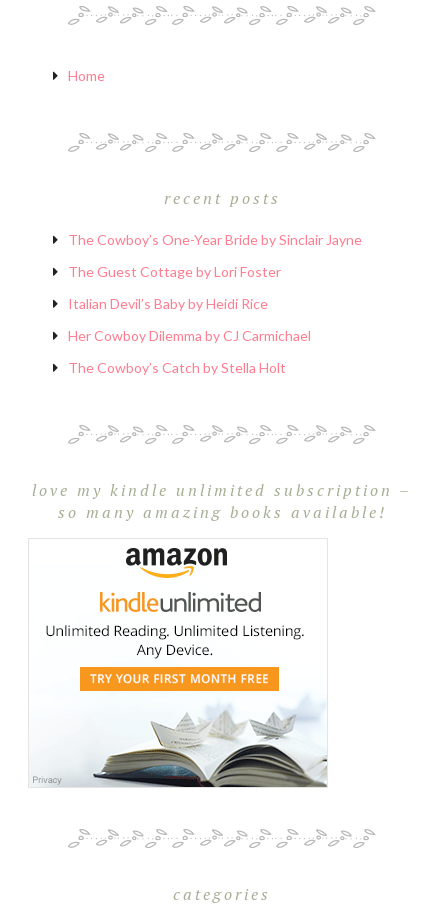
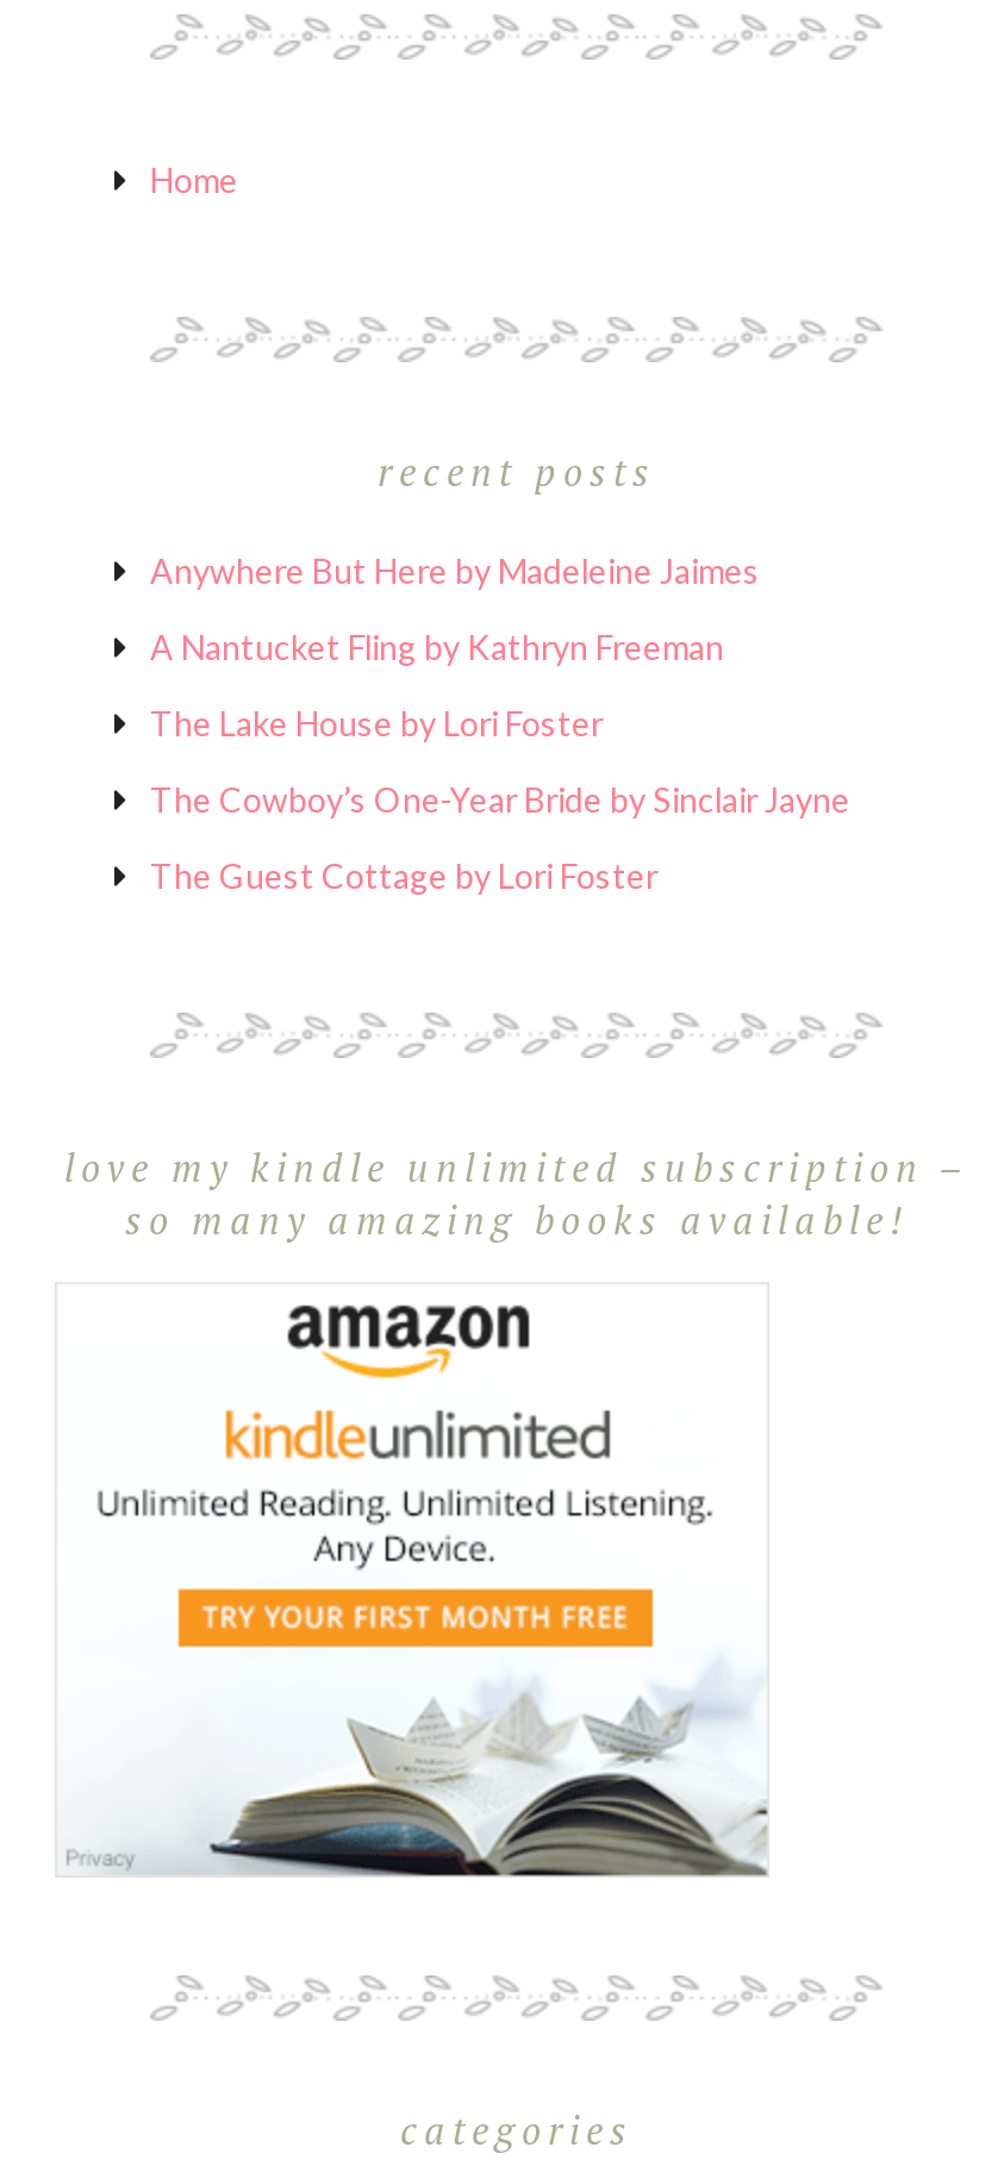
none -> [150,550,760,743] Anywhere But Here by Madeleine Jaimes | A Nantucket Fling by Kathryn Freeman | The Lake House by Lori Foster
moved [68,231,362,280] -> [150,779,850,896]: The Cowboy’s One-Year Bride by Sinclair Jayne | The Guest Cottage by Lori Foster
[68,295,311,376] Italian Devil’s Baby by Heidi Rice | Her Cowboy Dilemma by CJ Carmichael | The Cowboy’s Catch by Stella Holt -> none

